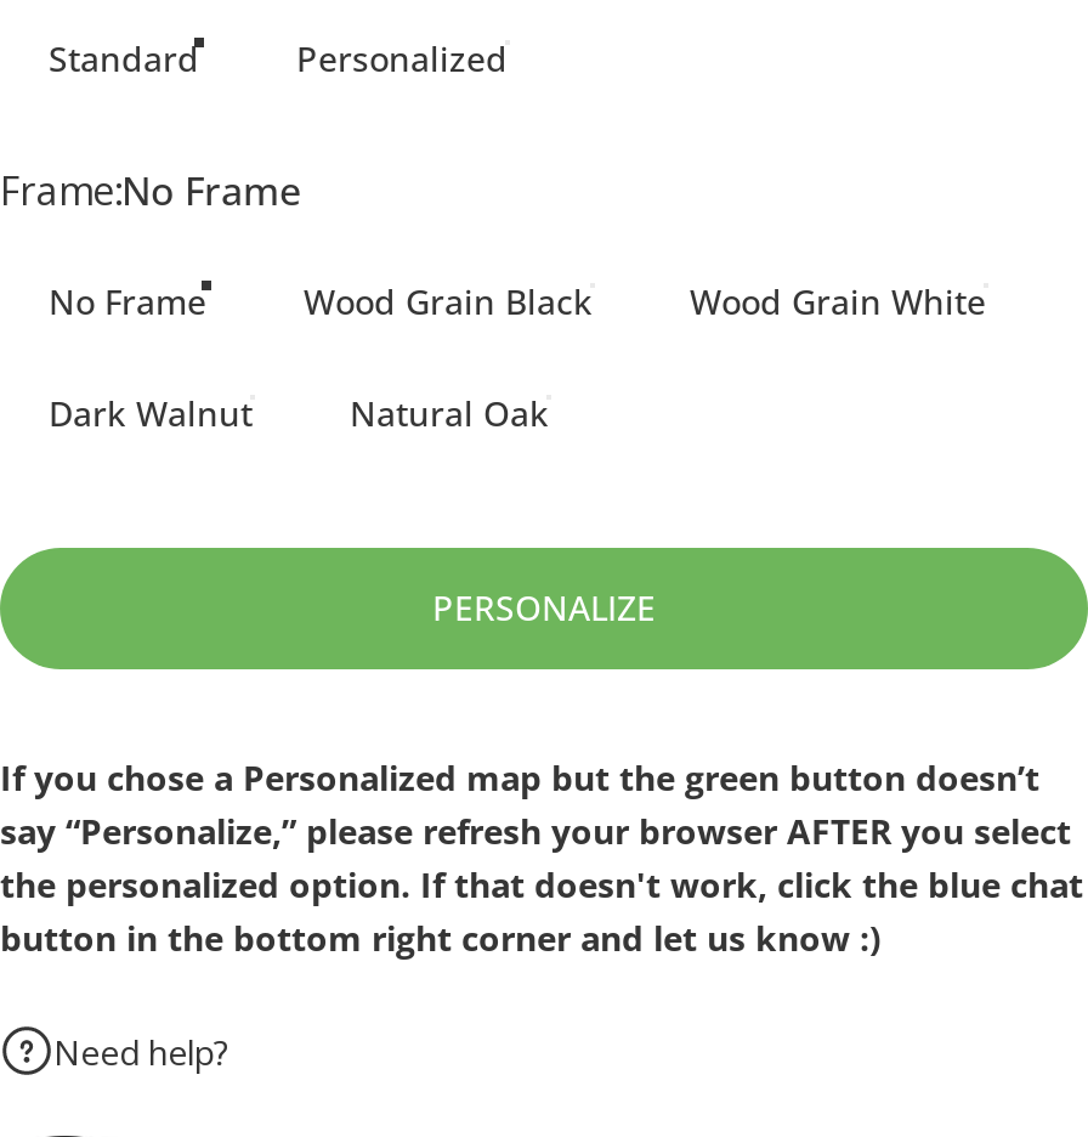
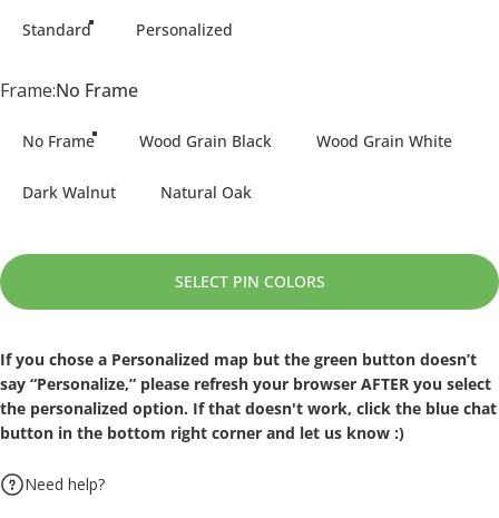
[432,586,656,632] PERSONALIZE -> [174,271,325,292] SELECT PIN COLORS

